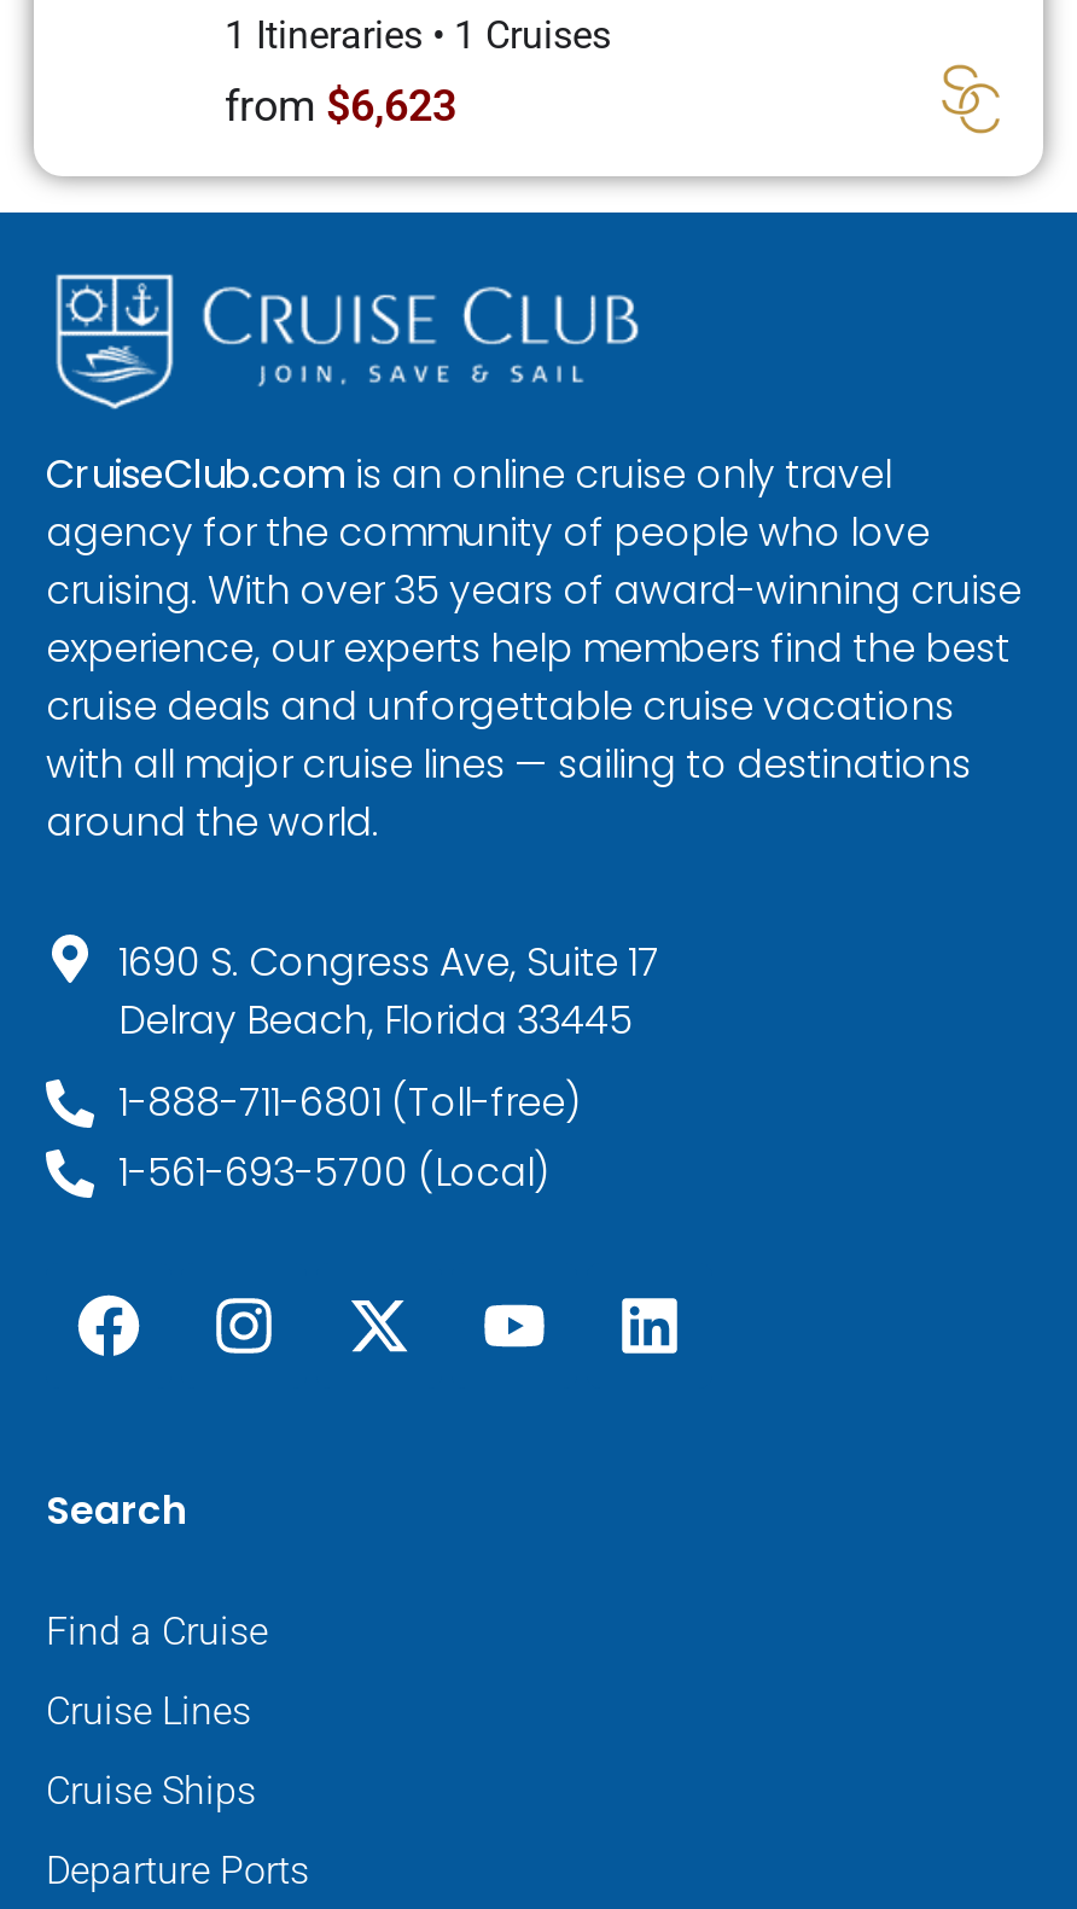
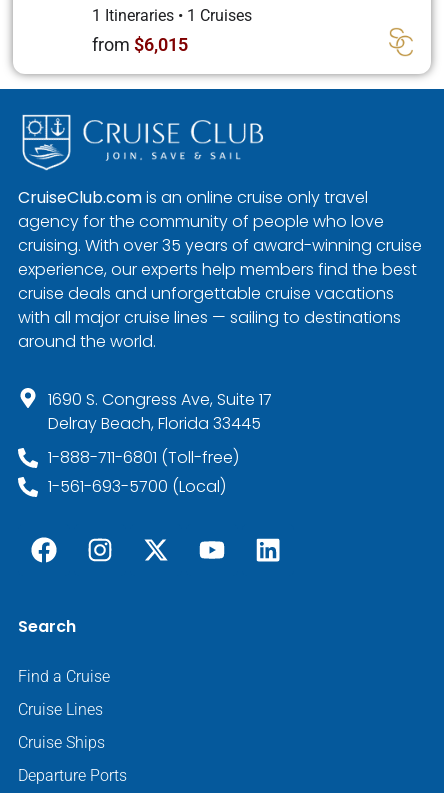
[225,79,456,130] from $6,623 -> [92,34,188,55] from $6,015

